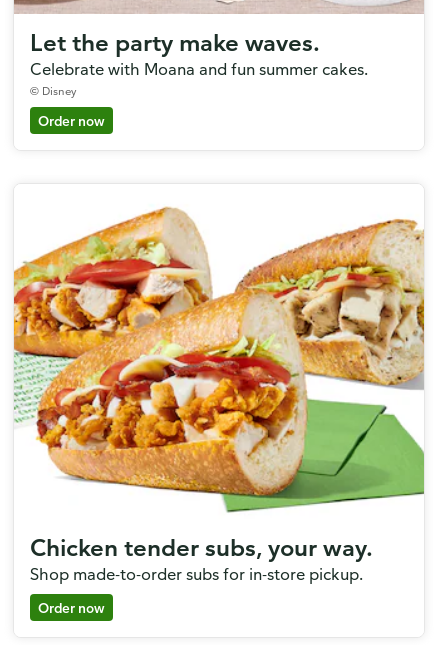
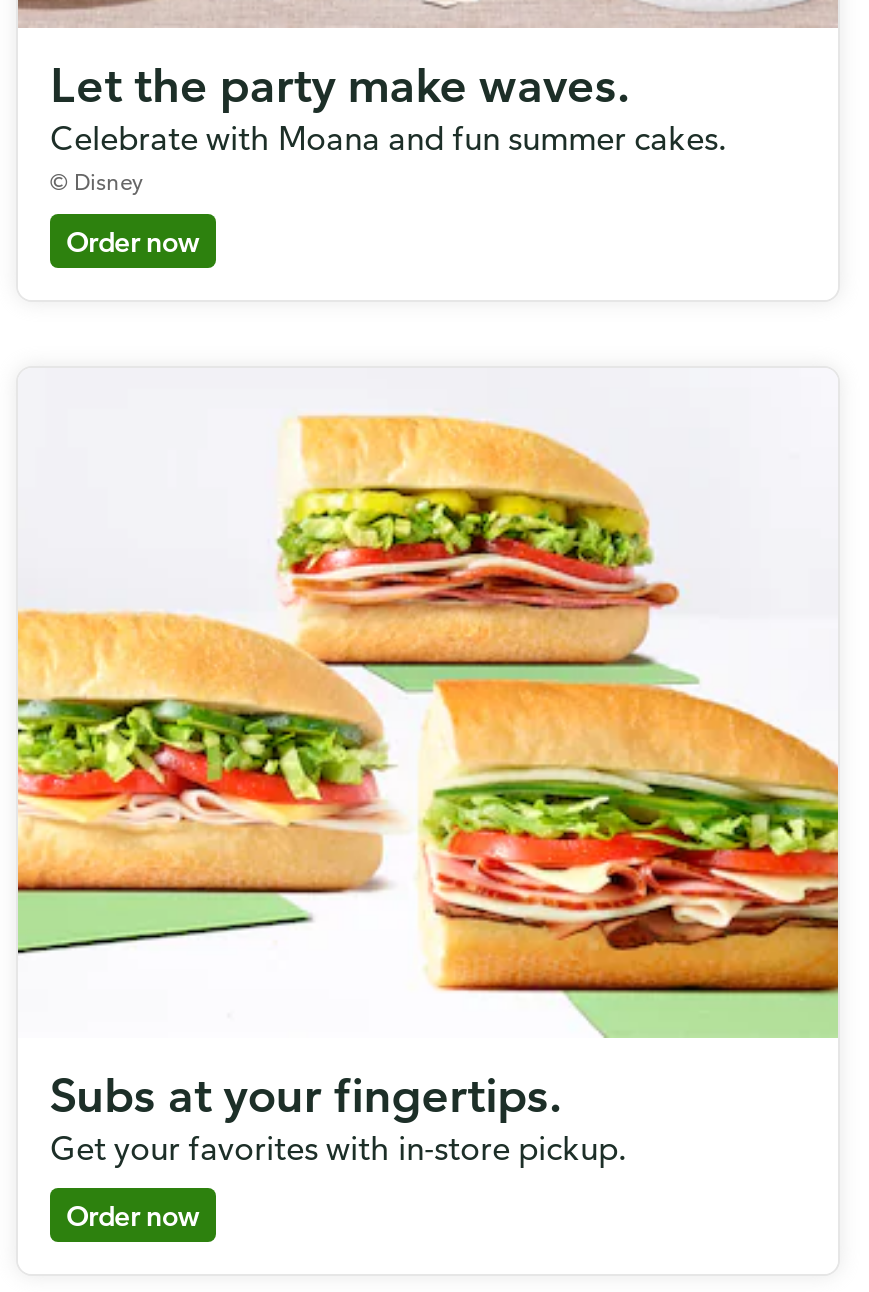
[13,207,425,584] [image] | Chicken tender subs, your way. | Shop made-to-order subs for in-store pickup. -> [16,412,840,1167] [image] | Subs at your fingertips. | Get your favorites with in-store pickup.

